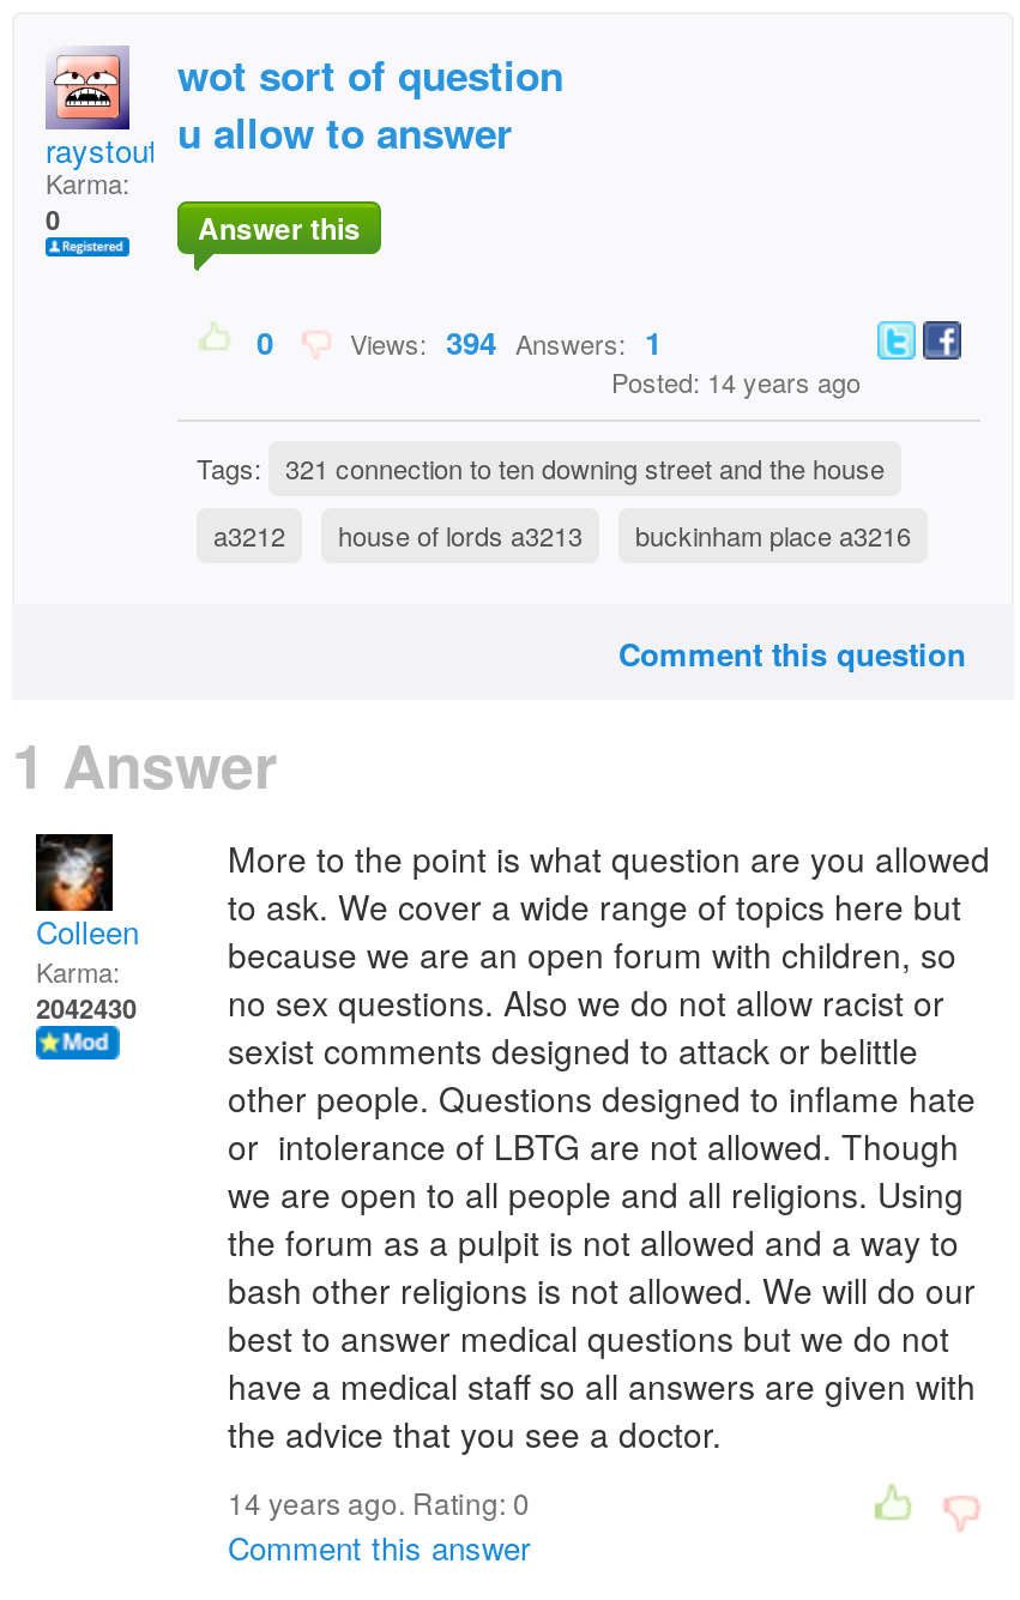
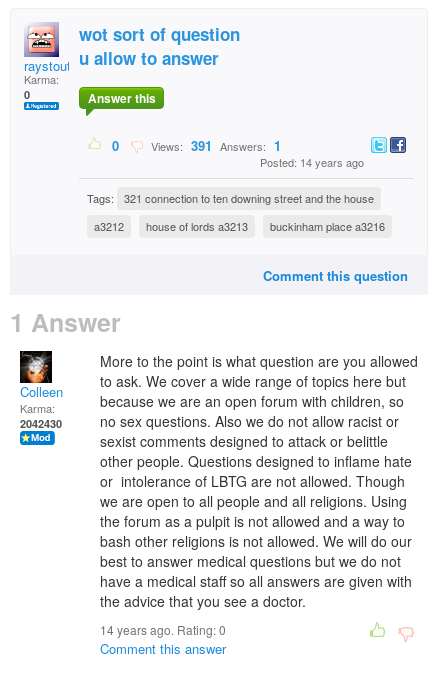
[336,319,662,365] Views: 394 Answers: 1 -> [145,136,281,155] Views: 391 Answers: 1

